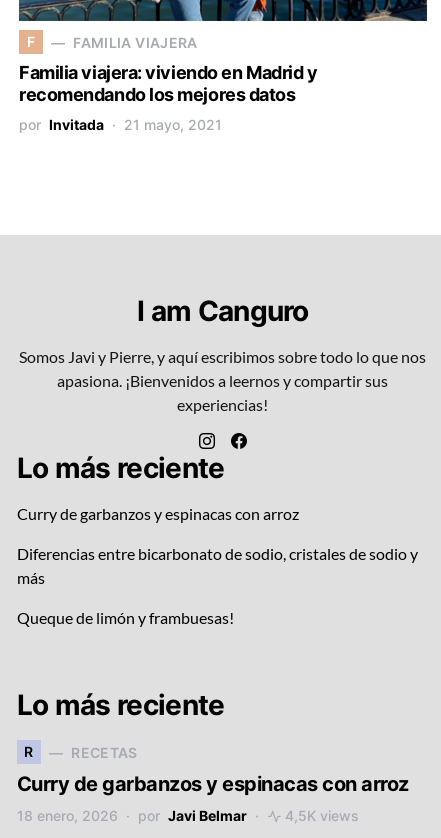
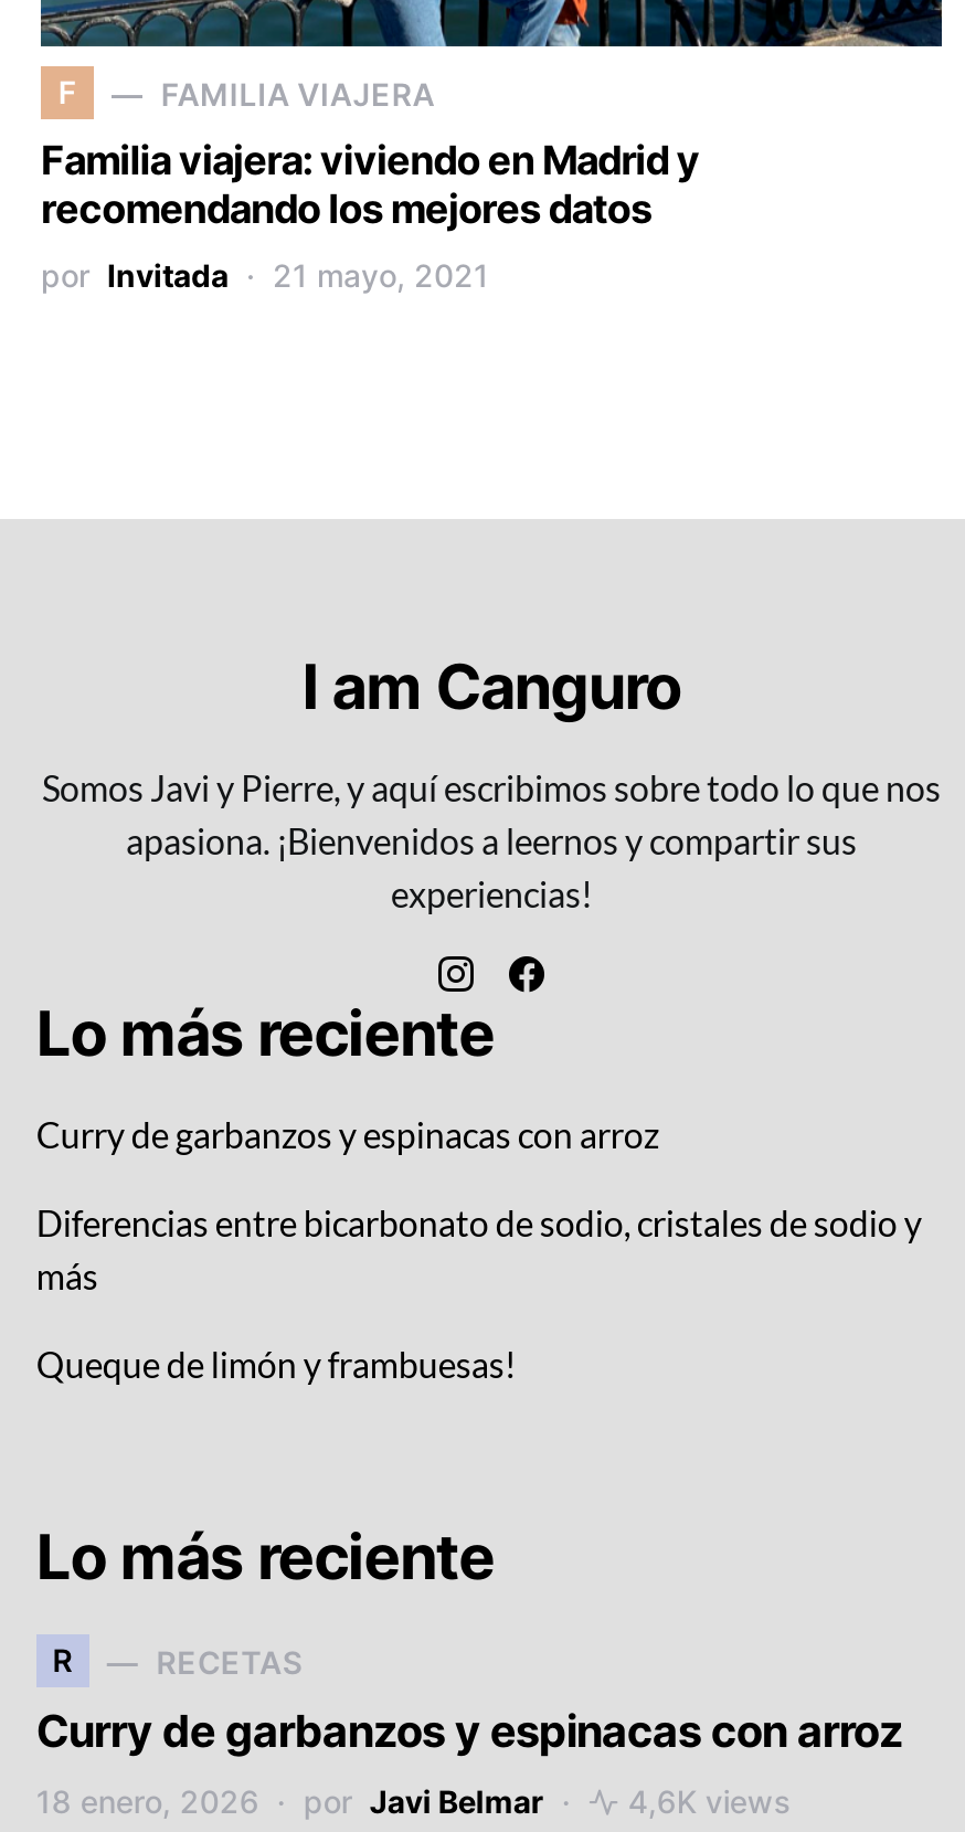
[285,807,359,824] 4,5K views -> [628,1782,791,1820] 4,6K views

